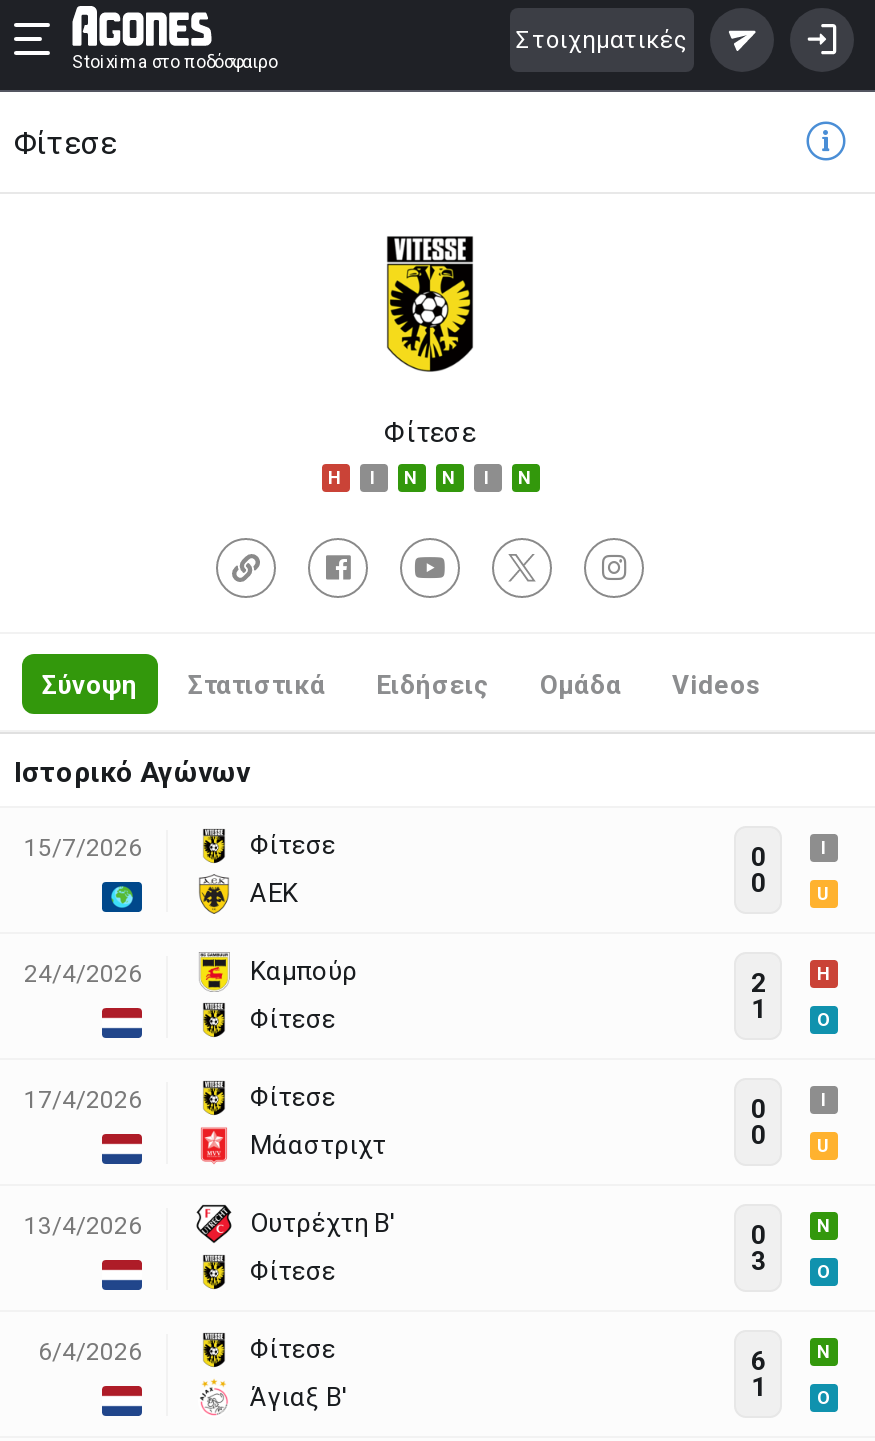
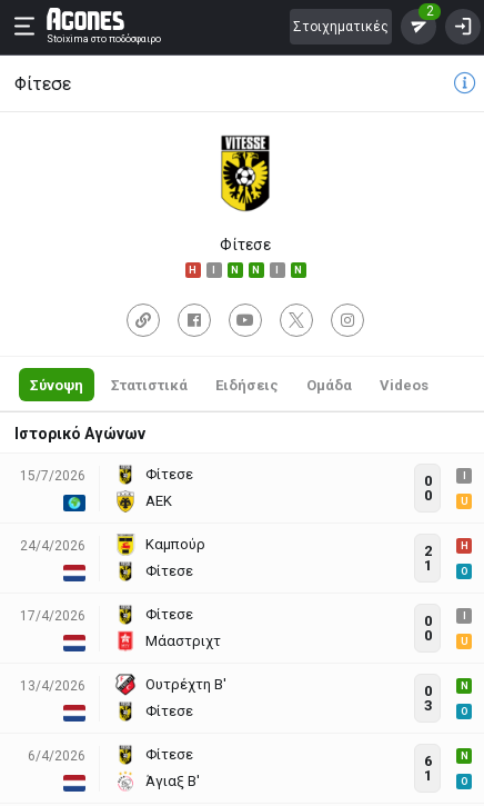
none -> [426,3,433,18] 2

